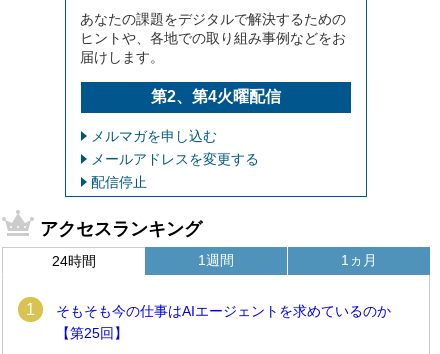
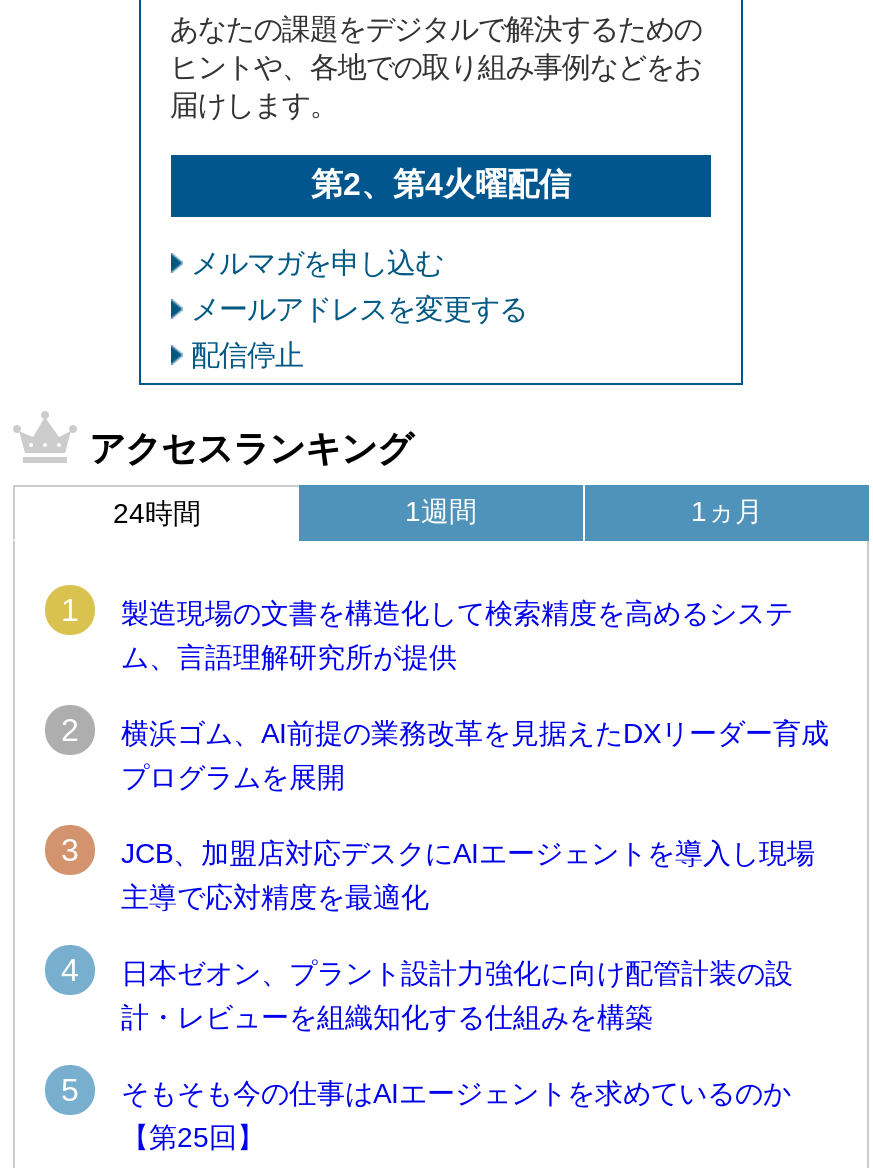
none -> [61,596,829,1107] 製造現場の文書を構造化して検索精度を高めるシステ | ム、言語理解研究所が提供 | 2 | 横浜ゴム、AI前提の業務改革を見据えたDXリーダー育成 | プログラムを展開 | 3 | JCB、加盟店対応デスクにAIエージェントを導入し現場 | 主導で応対精度を最適化 | 4 | 日本ゼオン、プラント設計力強化に向け配管計装の設 | 計・レビューを組織知化する仕組みを構築 | 5

